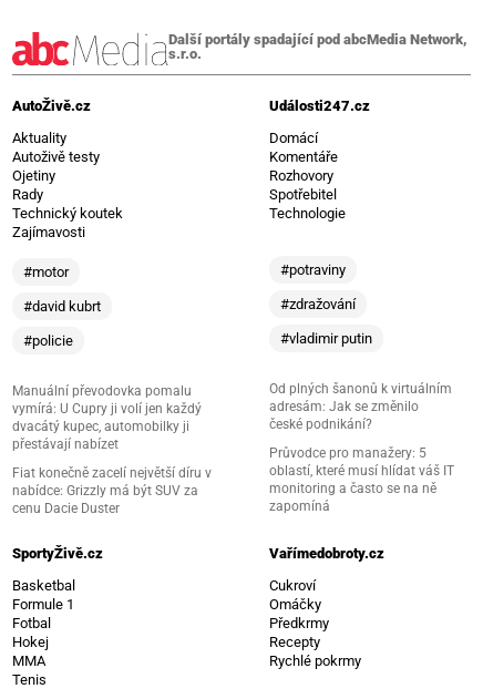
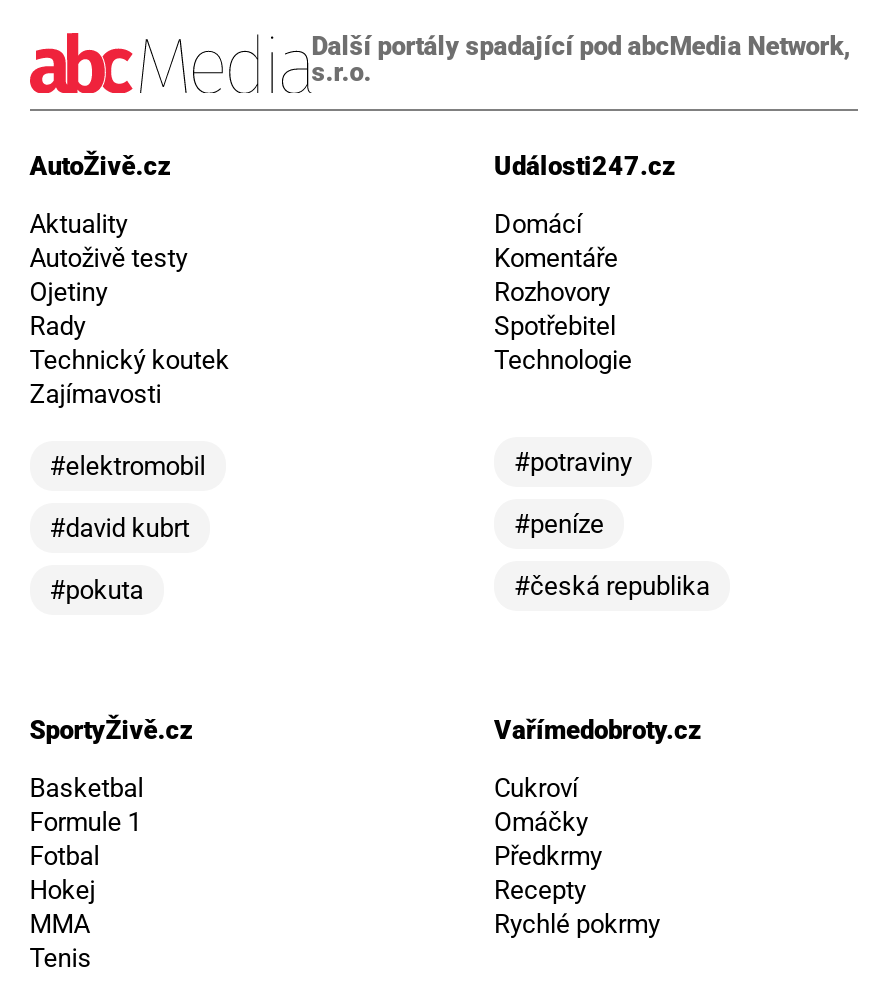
[23,264,68,280] #motor -> [50,451,206,481] #elektromobil
[269,296,454,514] #zdražování | #vladimir putin | Od plných šanonů k virtuálním | adresám: Jak se změnilo | české podnikání? | Průvodce pro manažery: 5 | oblastí, které musí hlídat váš IT | monitoring a často se na ně | zapomíná -> [514,509,710,601] #peníze | #česká republika
[12,332,211,516] #policie | Manuální převodovka pomalu | vymírá: U Cupry ji volí jen každý | dvacátý kupec, automobilky ji | přestávají nabízet | Fiat konečně zacelí největší díru v | nabídce: Grizzly má být SUV za | cenu Dacie Duster -> [50,575,144,605] #pokuta

